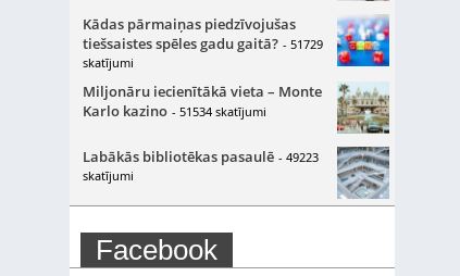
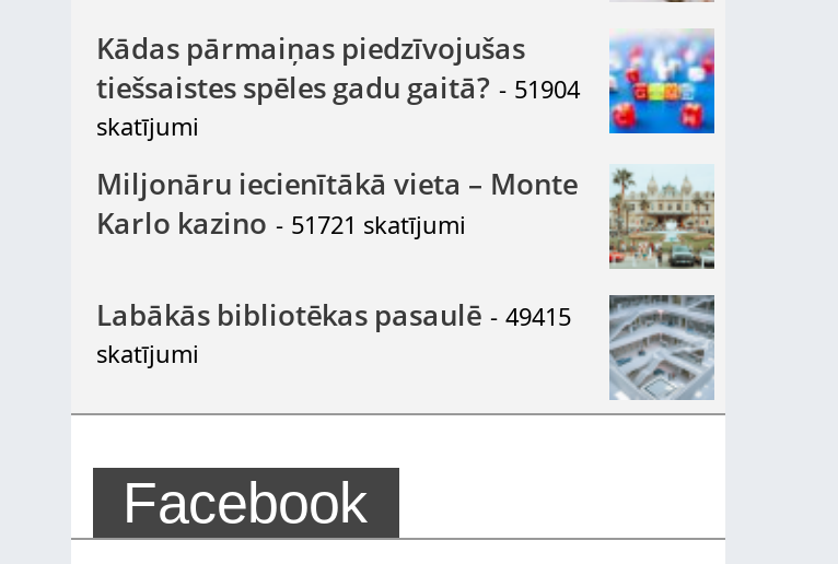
[82,34,322,53] tiešsaistes spēles gadu gaitā? - 51729 -> [96,68,580,108] tiešsaistes spēles gadu gaitā? - 51904
[82,101,266,121] Karlo kazino - 51534 skatījumi -> [96,204,466,243] Karlo kazino - 51721 skatījumi
[82,147,318,166] Labākās bibliotēkas pasaulē - 49223 -> [96,296,571,335] Labākās bibliotēkas pasaulē - 49415

